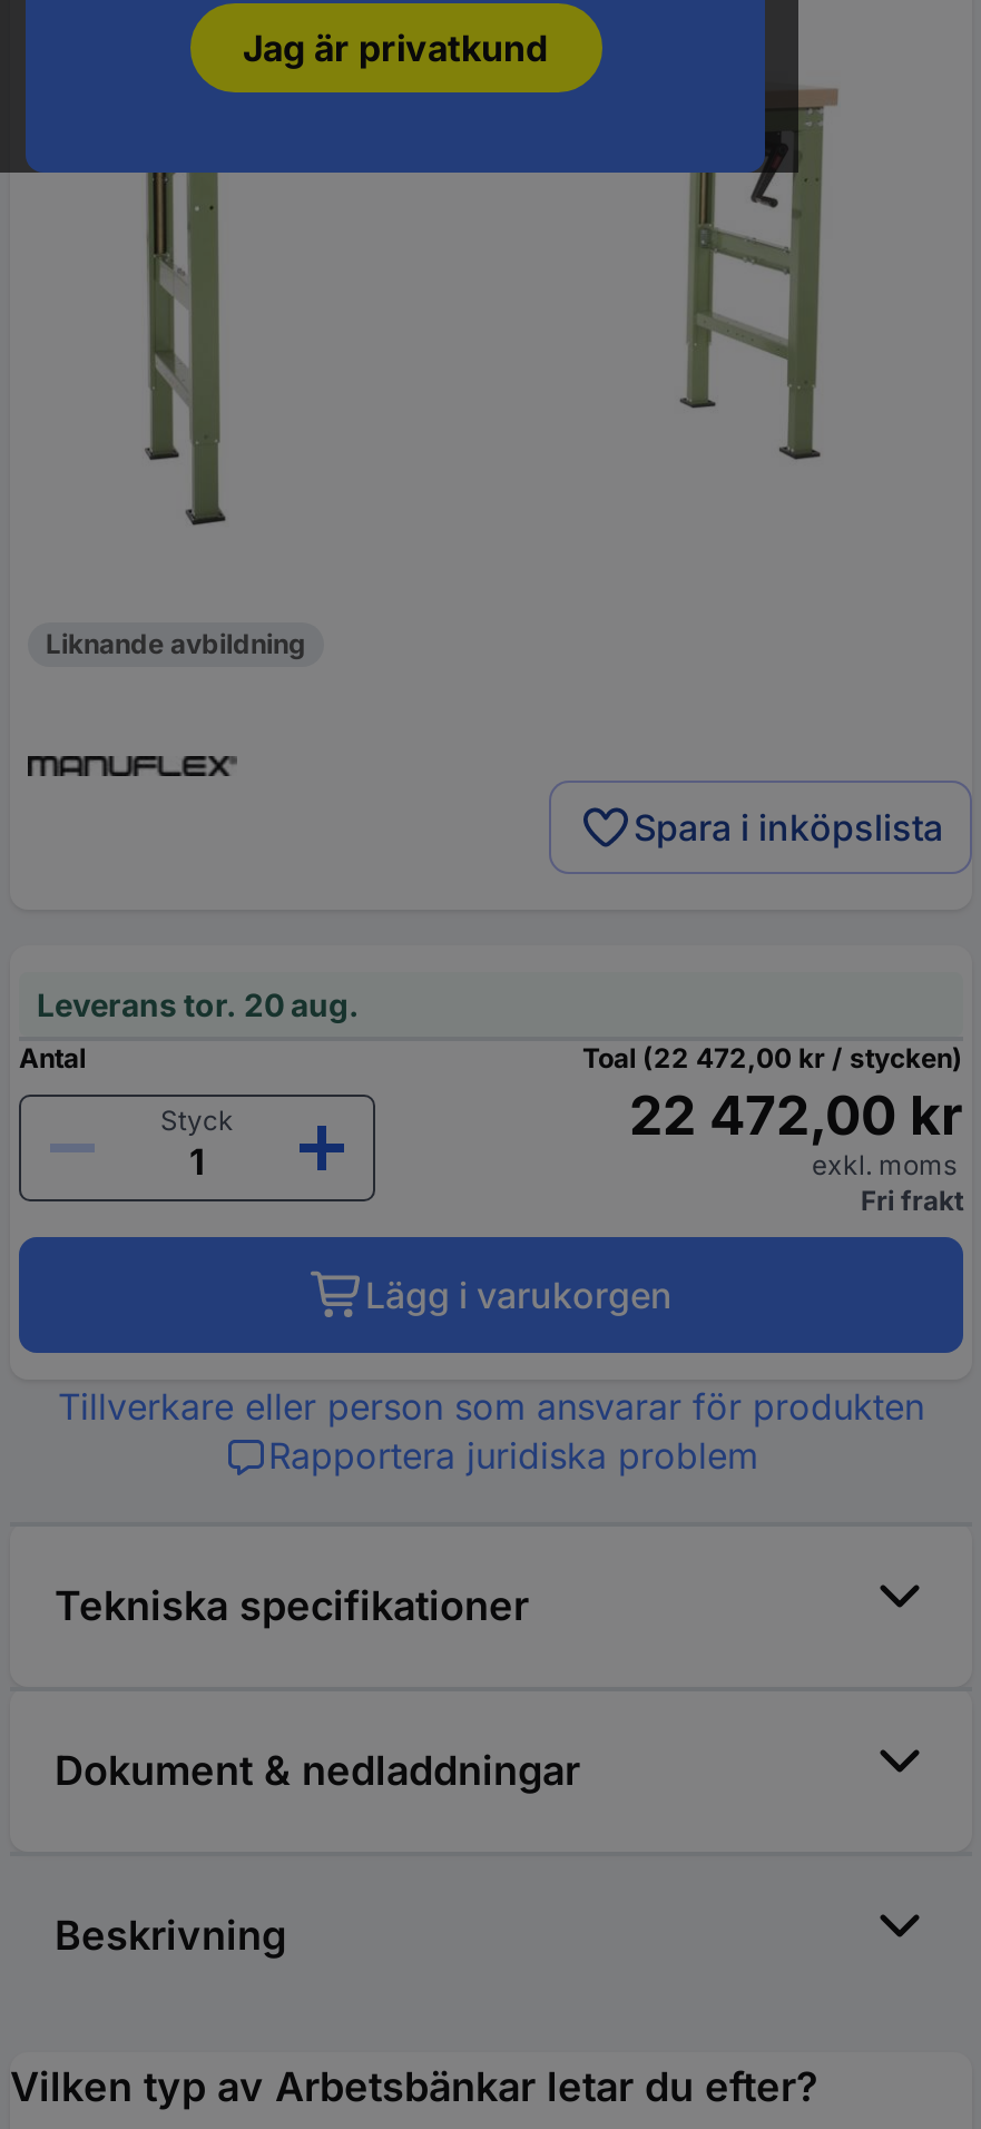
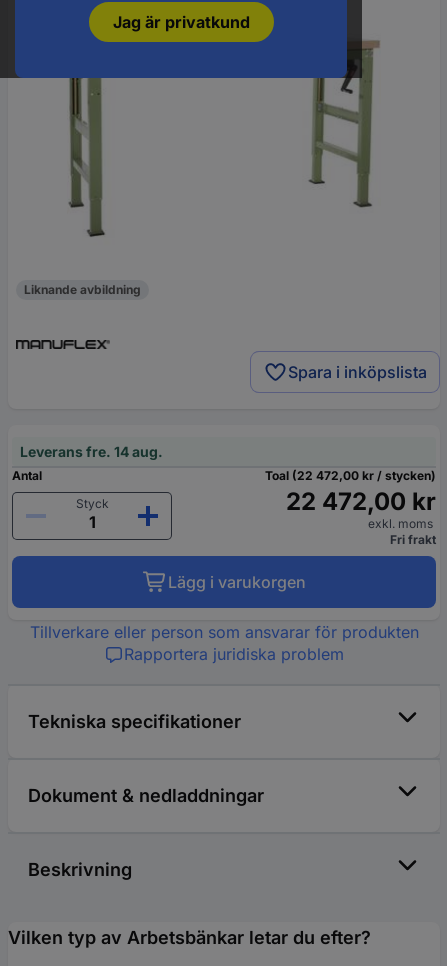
[37,985,360,1023] Leverans tor. 20 aug. -> [20,443,163,460] Leverans fre. 14 aug.

